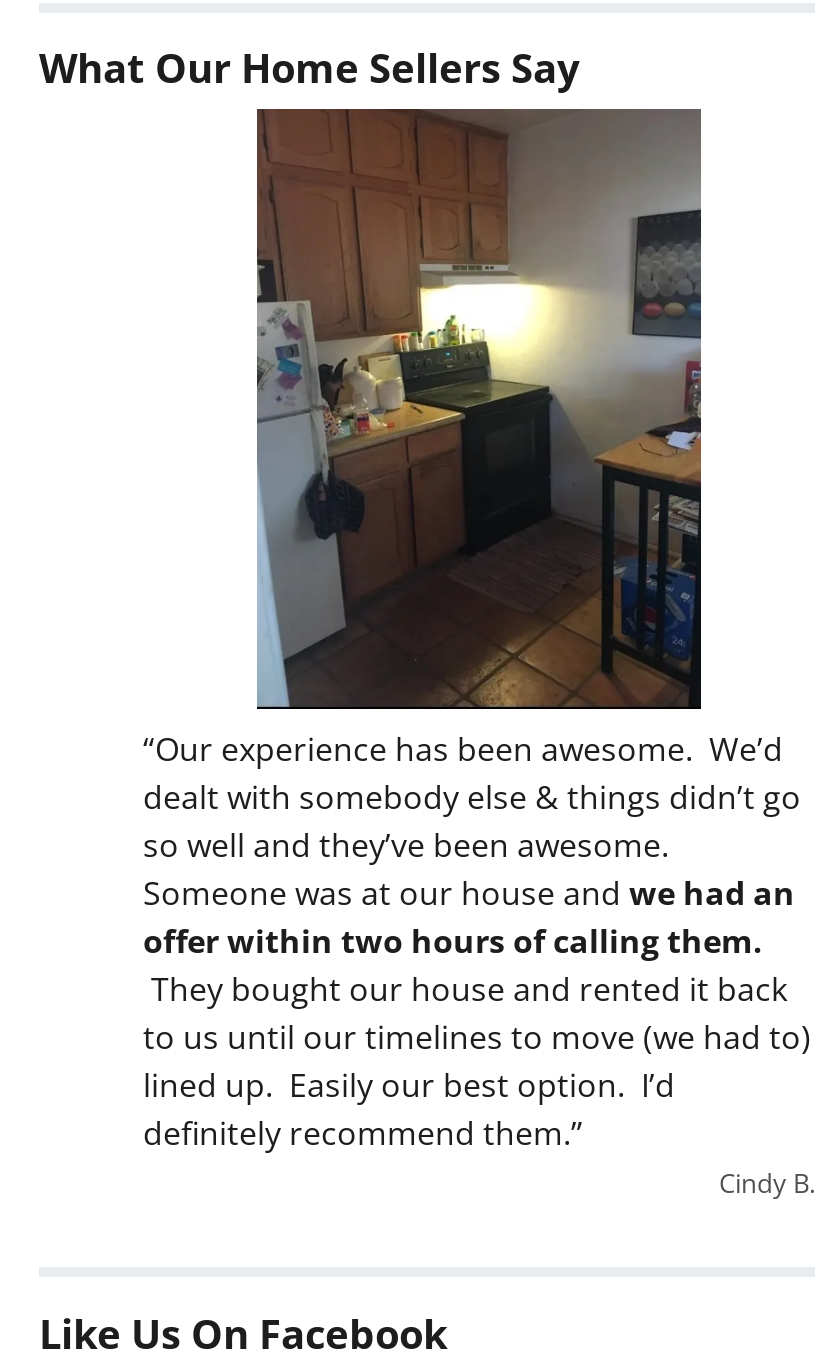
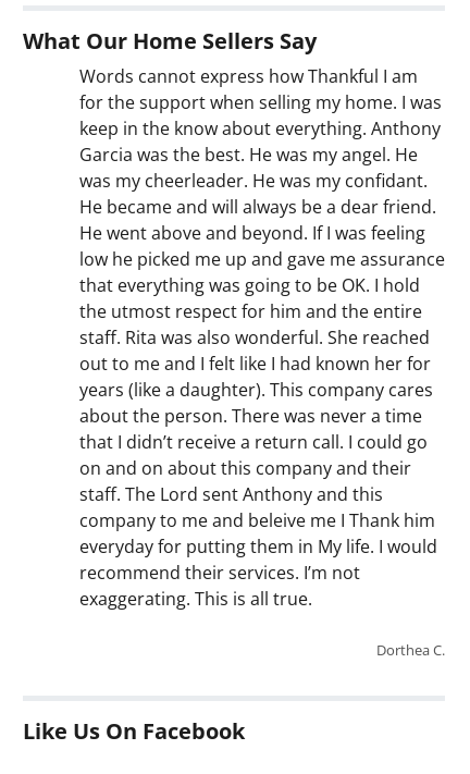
[143,728,815,1202] “Our experience has been awesome. We’d | dealt with somebody else & things didn’t go | so well and they’ve been awesome. | Someone was at our house and we had an | offer within two hours of calling them. | They bought our house and rented it back | to us until our timelines to move (we had to) | lined up. Easily our best option. I’d | definitely recommend them.” | Cindy B. -> [79,65,445,660] Words cannot express how Thankful I am | for the support when selling my home. I was | keep in the know about everything. Anthony | Garcia was the best. He was my angel. He | was my cheerleader. He was my confidant. | He became and will always be a dear friend. | He went above and beyond. If I was feeling | low he picked me up and gave me assurance | that everything was going to be OK. I hold | the utmost respect for him and the entire | staff. Rita was also wonderful. She reached | out to me and I felt like I had known her for | years (like a daughter). This company cares | about the person. There was never a time | that I didn’t receive a return call. I could go | on and on about this company and their | staff. The Lord sent Anthony and this | company to me and beleive me I Thank him | everyday for putting them in My life. I would | recommend their services. I’m not | exaggerating. This is all true. | Dorthea C.

